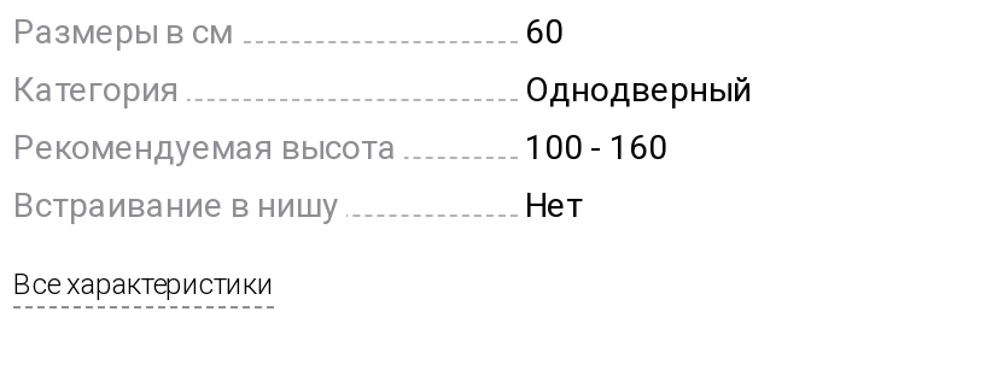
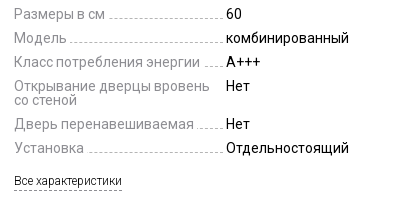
[13,69,752,107] Категория | Однодверный -> [14,29,349,45] Модель | комбинированный
[13,127,667,165] Рекомендуемая высота | 100 - 160 -> [14,53,260,69] Класс потребления энергии | A+++
[13,184,339,223] Встраивание в нишу -> [14,77,210,107] Открывание дверцы вровень | со стеной
none -> [14,115,349,155] Дверь перенавешиваемая | Нет | Установка | Отдельностоящий

